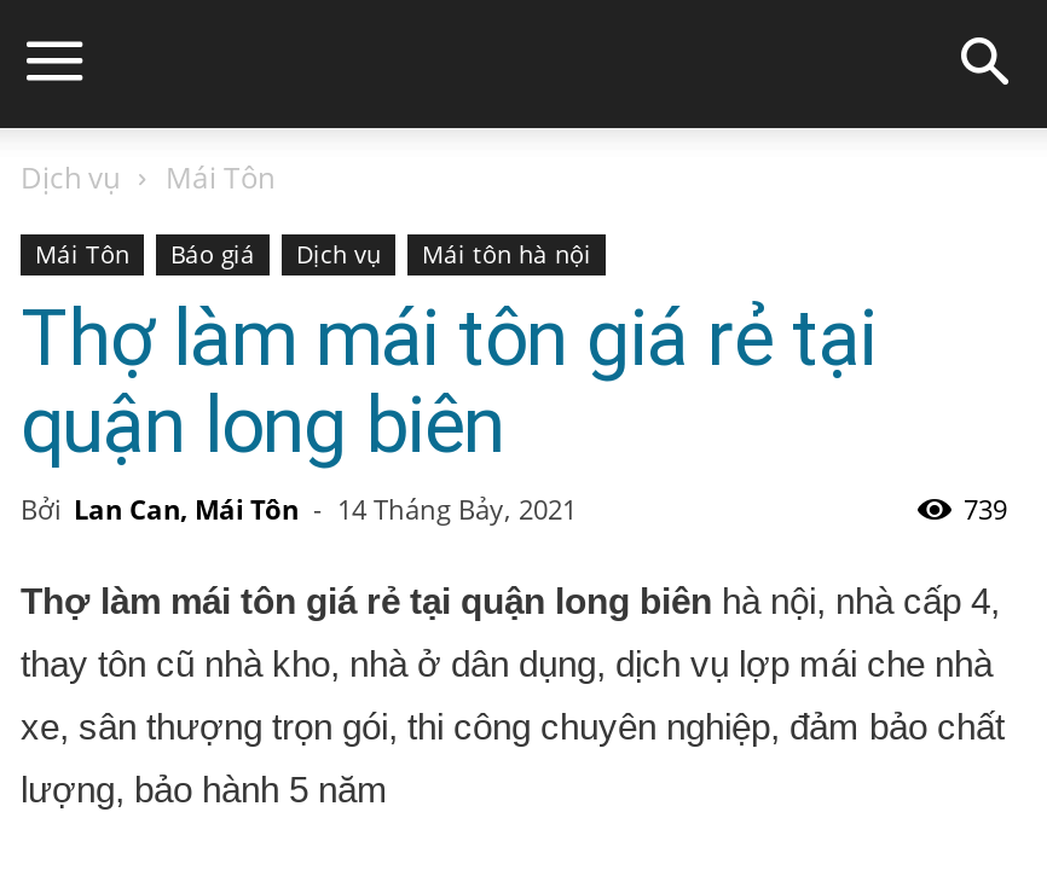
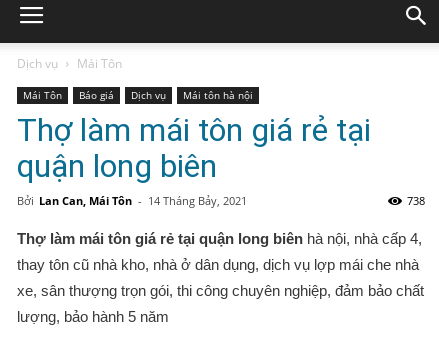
[964,491,1007,527] 739 -> [407,193,425,208] 738

